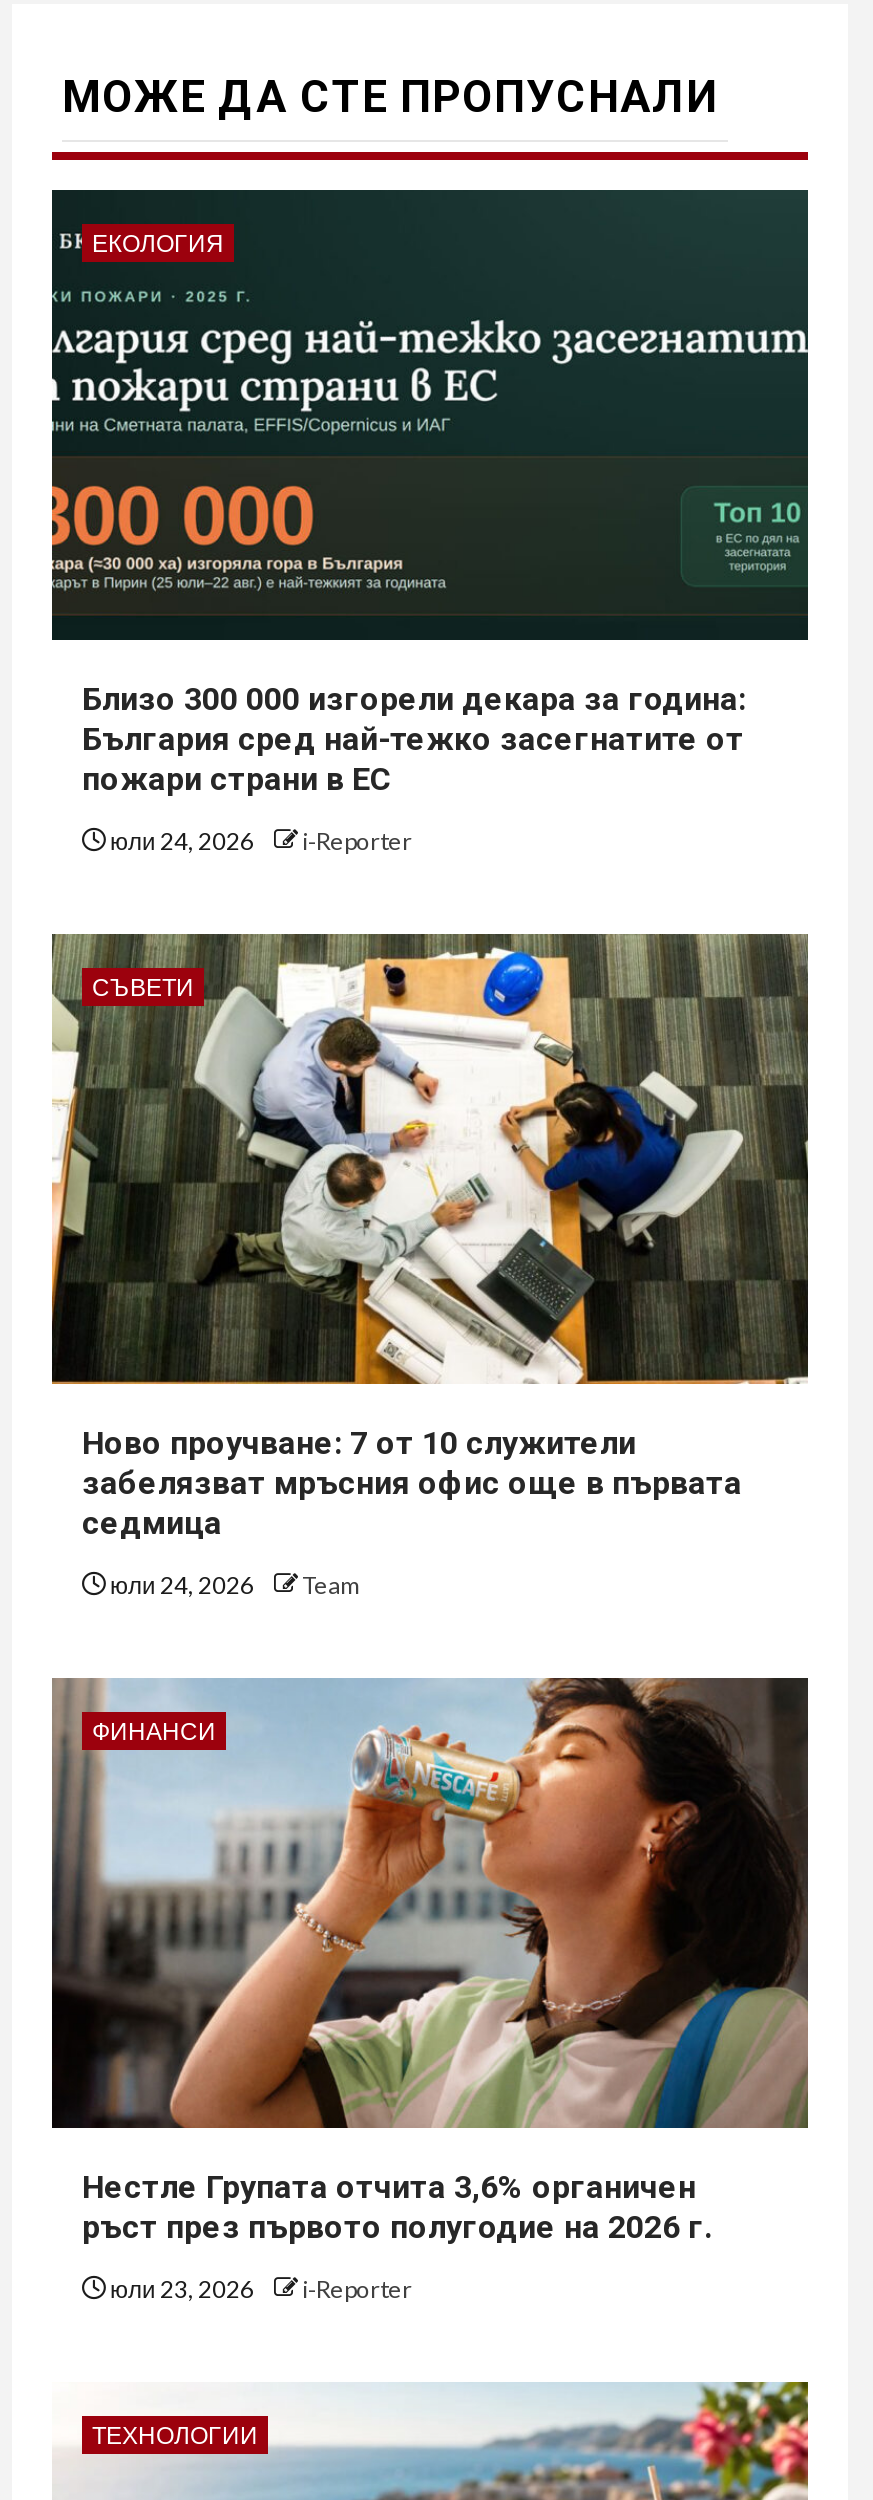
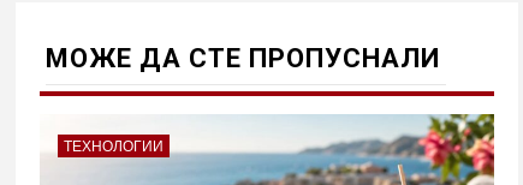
[50,188,810,642] [image] | ЕКОЛОГИЯ -> none
[82,680,746,856] Близо 300 000 изгорели декара за година: | България сред най-тежко засегнатите от | пожари страни в ЕС | юли 24, 2026 | i-Reporter -> none
[50,932,810,1386] [image] | СЪВЕТИ -> none
[82,1424,742,1600] Ново проучване: 7 от 10 служители | забелязват мръсния офис още в първата | седмица | юли 24, 2026 | Team -> none
[50,1676,808,2130] [image] | ФИНАНСИ -> none
[82,2168,712,2304] Нестле Групата отчита 3,6% органичен | ръст през първото полугодие на 2026 г. | юли 23, 2026 | i-Reporter -> none

